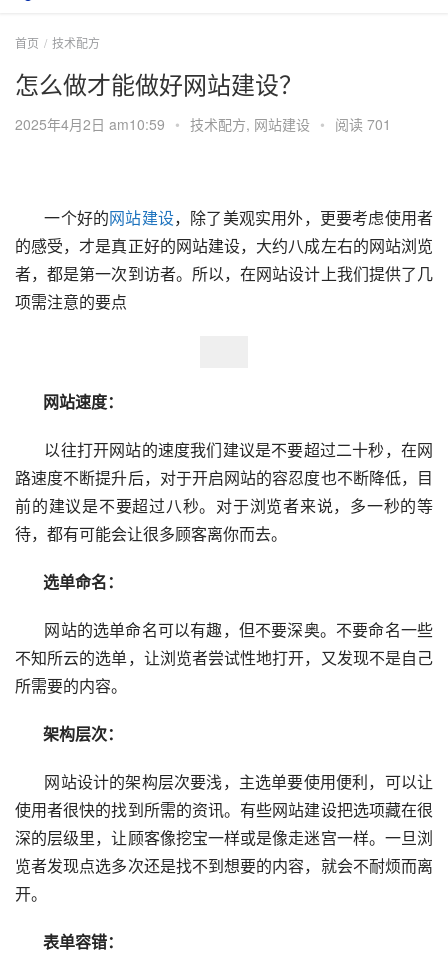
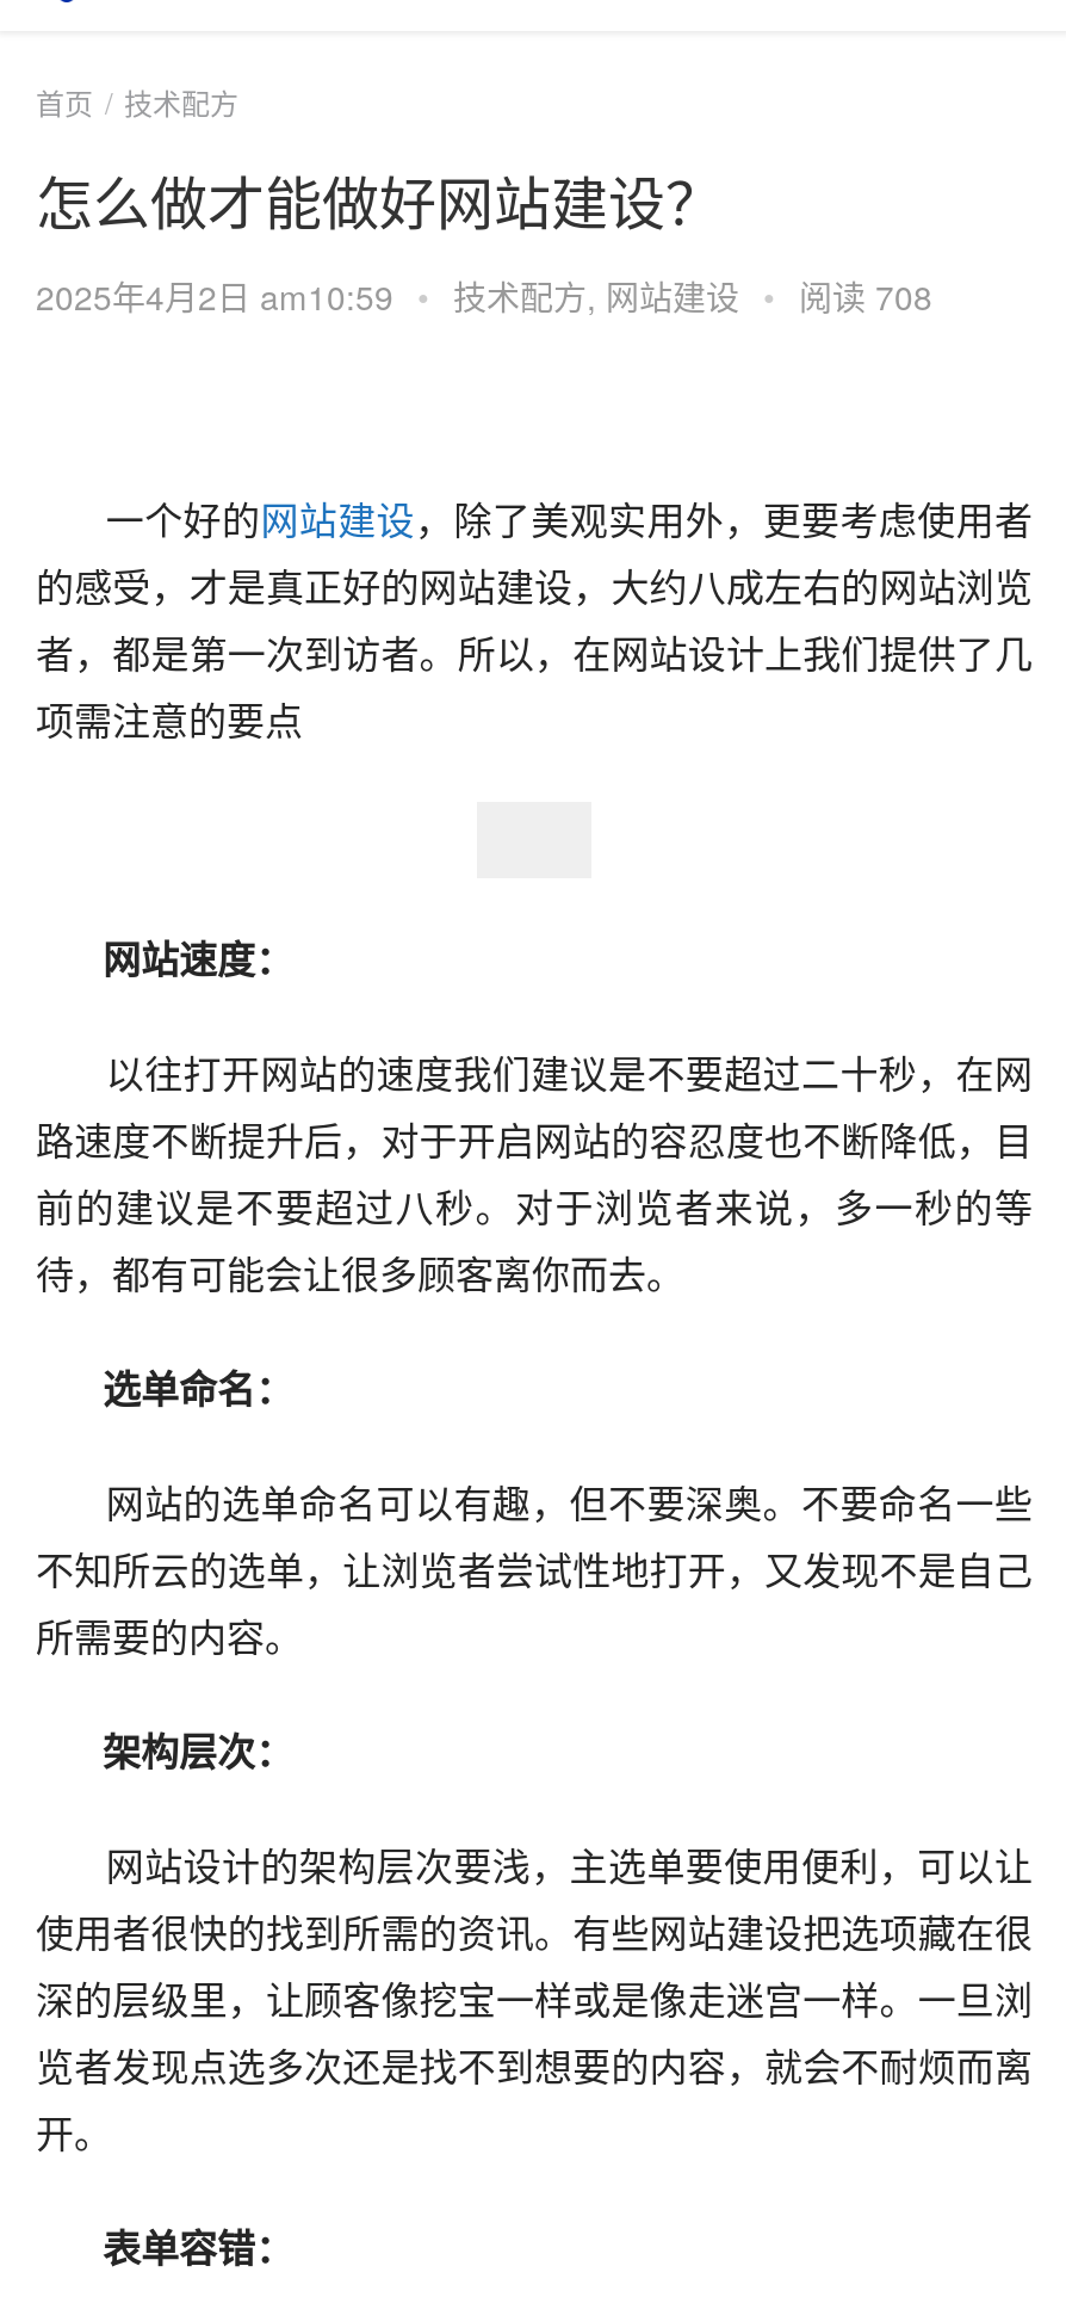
[15,114,391,134] 2025年4月2日 am10:59 • 技术配方,网站建设 • 阅读 701 -> [36,272,932,320] 2025年4月2日 am10:59 • 技术配方,网站建设 • 阅读 708

